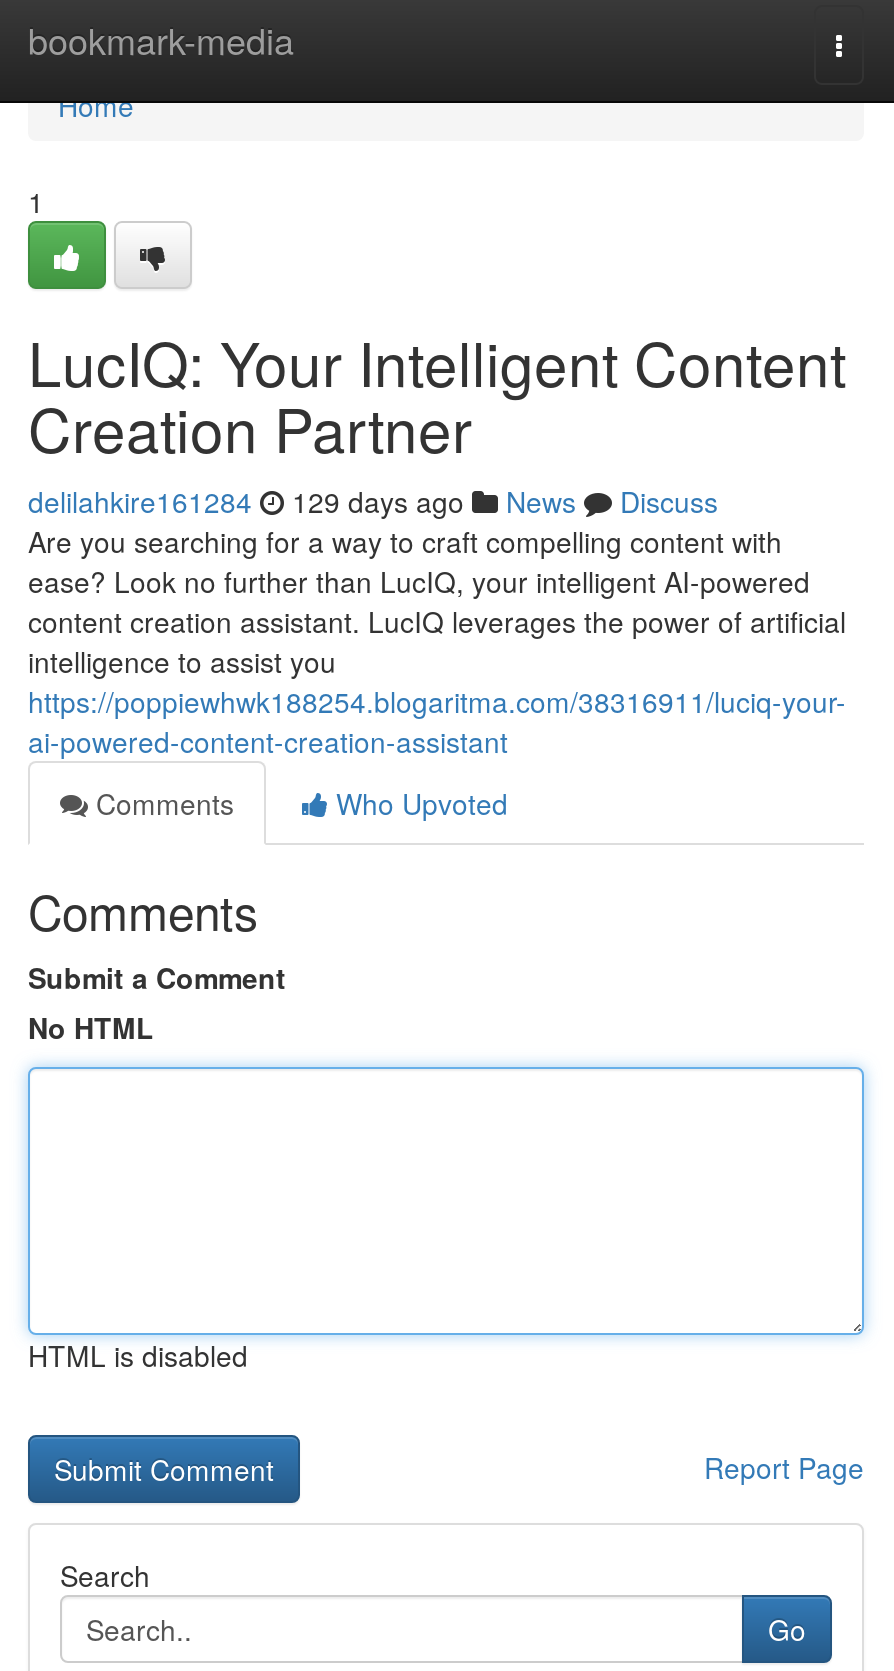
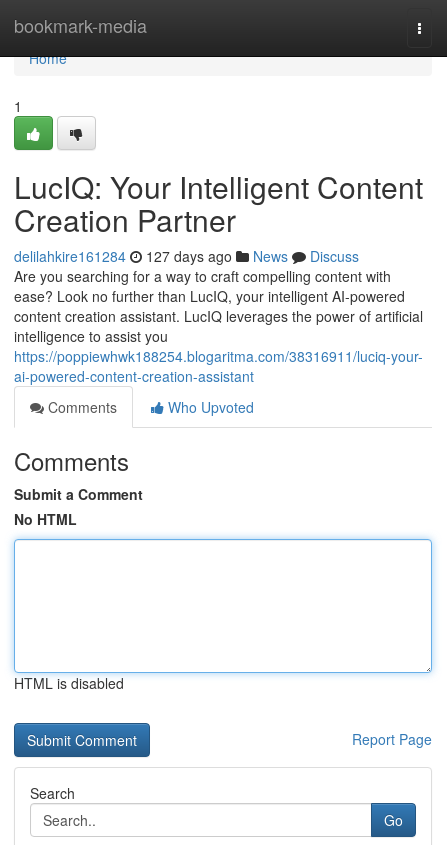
[28,481,718,521] delilahkire161284 129 days ago News Discuss -> [14,246,359,266] delilahkire161284 127 days ago News Discuss

